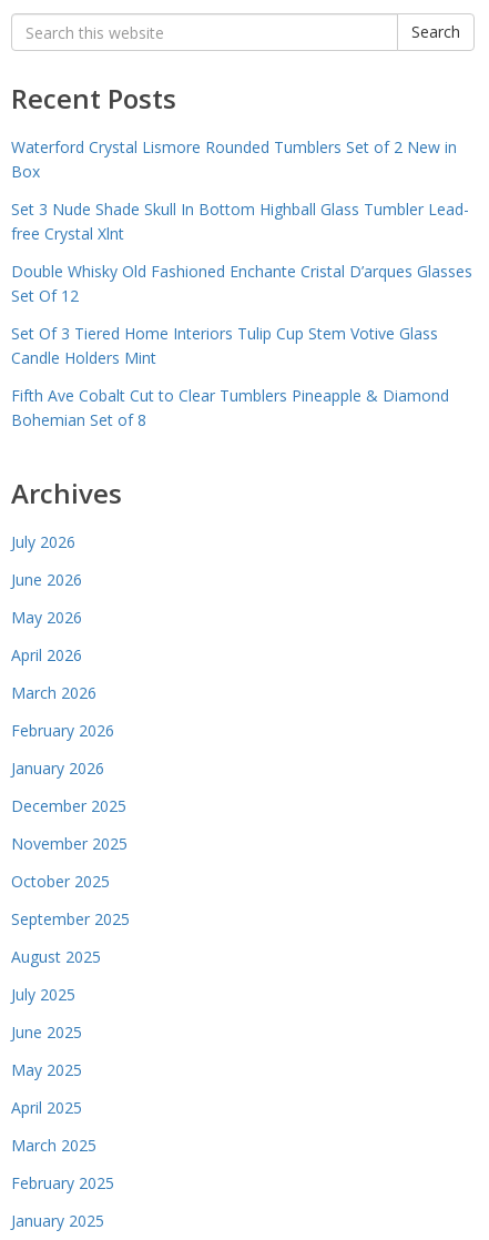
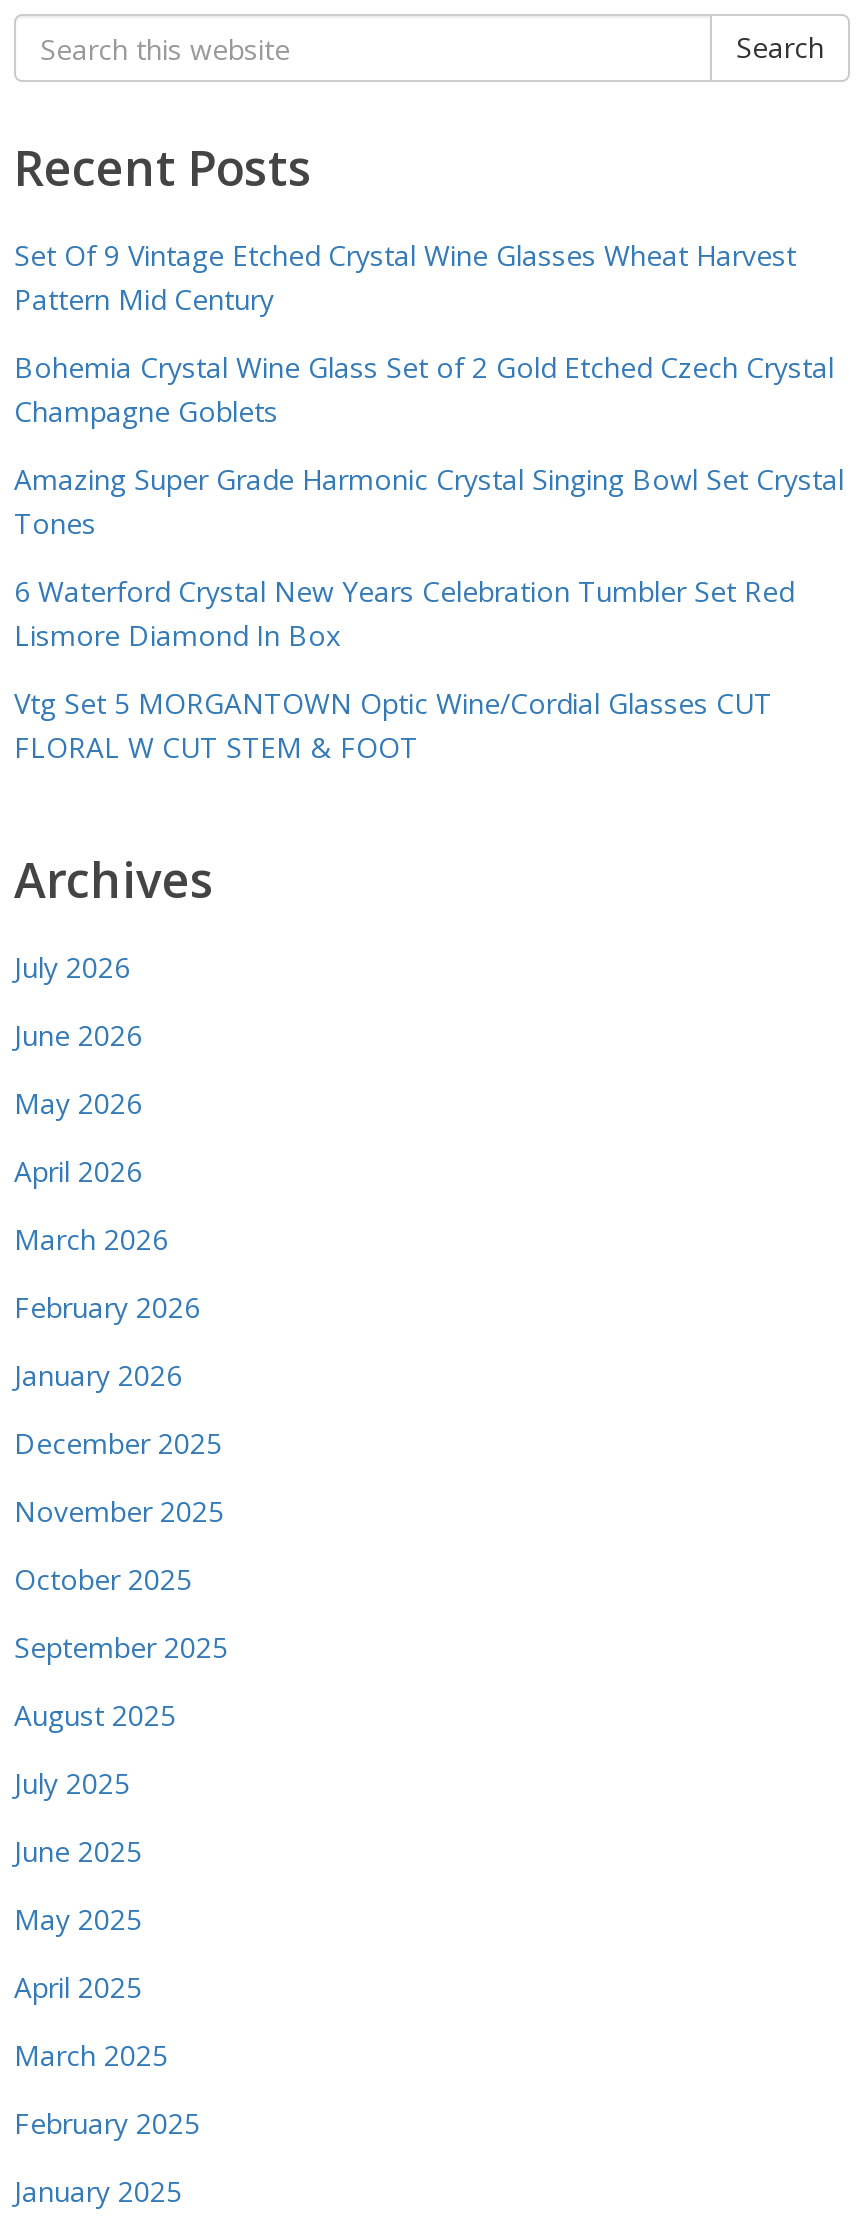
[11,136,457,182] Waterford Crystal Lismore Rounded Tumblers Set of 2 New in | Box -> [14,236,796,318] Set Of 9 Vintage Etched Crystal Wine Glasses Wheat Harvest | Pattern Mid Century
[11,199,469,244] Set 3 Nude Shade Skull In Bottom Highball Glass Tumbler Lead- | free Crystal Xlnt -> [14,348,834,430] Bohemia Crystal Wine Glass Set of 2 Gold Etched Czech Crystal | Champagne Goblets
[11,261,472,306] Double Whisky Old Fashioned Enchante Cristal D’arques Glasses | Set Of 12 -> [14,460,844,542] Amazing Super Grade Harmonic Crystal Singing Bowl Set Crystal | Tones
[11,323,438,368] Set Of 3 Tiered Home Interiors Tulip Cup Stem Votive Glass | Candle Holders Mint -> [14,572,794,654] 6 Waterford Crystal New Years Celebration Tumbler Set Red | Lismore Diamond In Box
[11,385,449,430] Fifth Ave Cobalt Cut to Clear Tumblers Pineapple & Diamond | Bohemian Set of 8 -> [14,684,772,766] Vtg Set 5 MORGANTOWN Optic Wine/Cordial Glasses CUT | FLORAL W CUT STEM & FOOT

